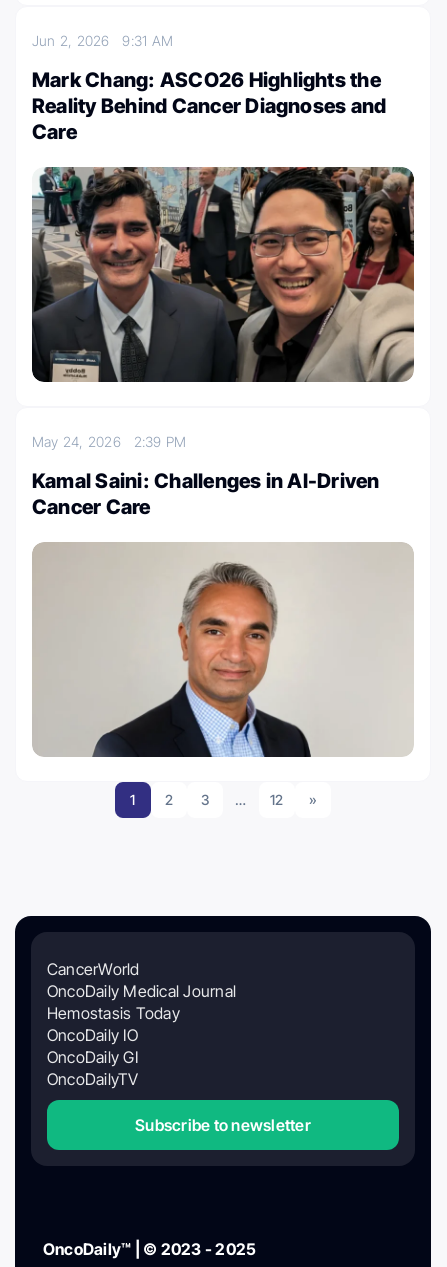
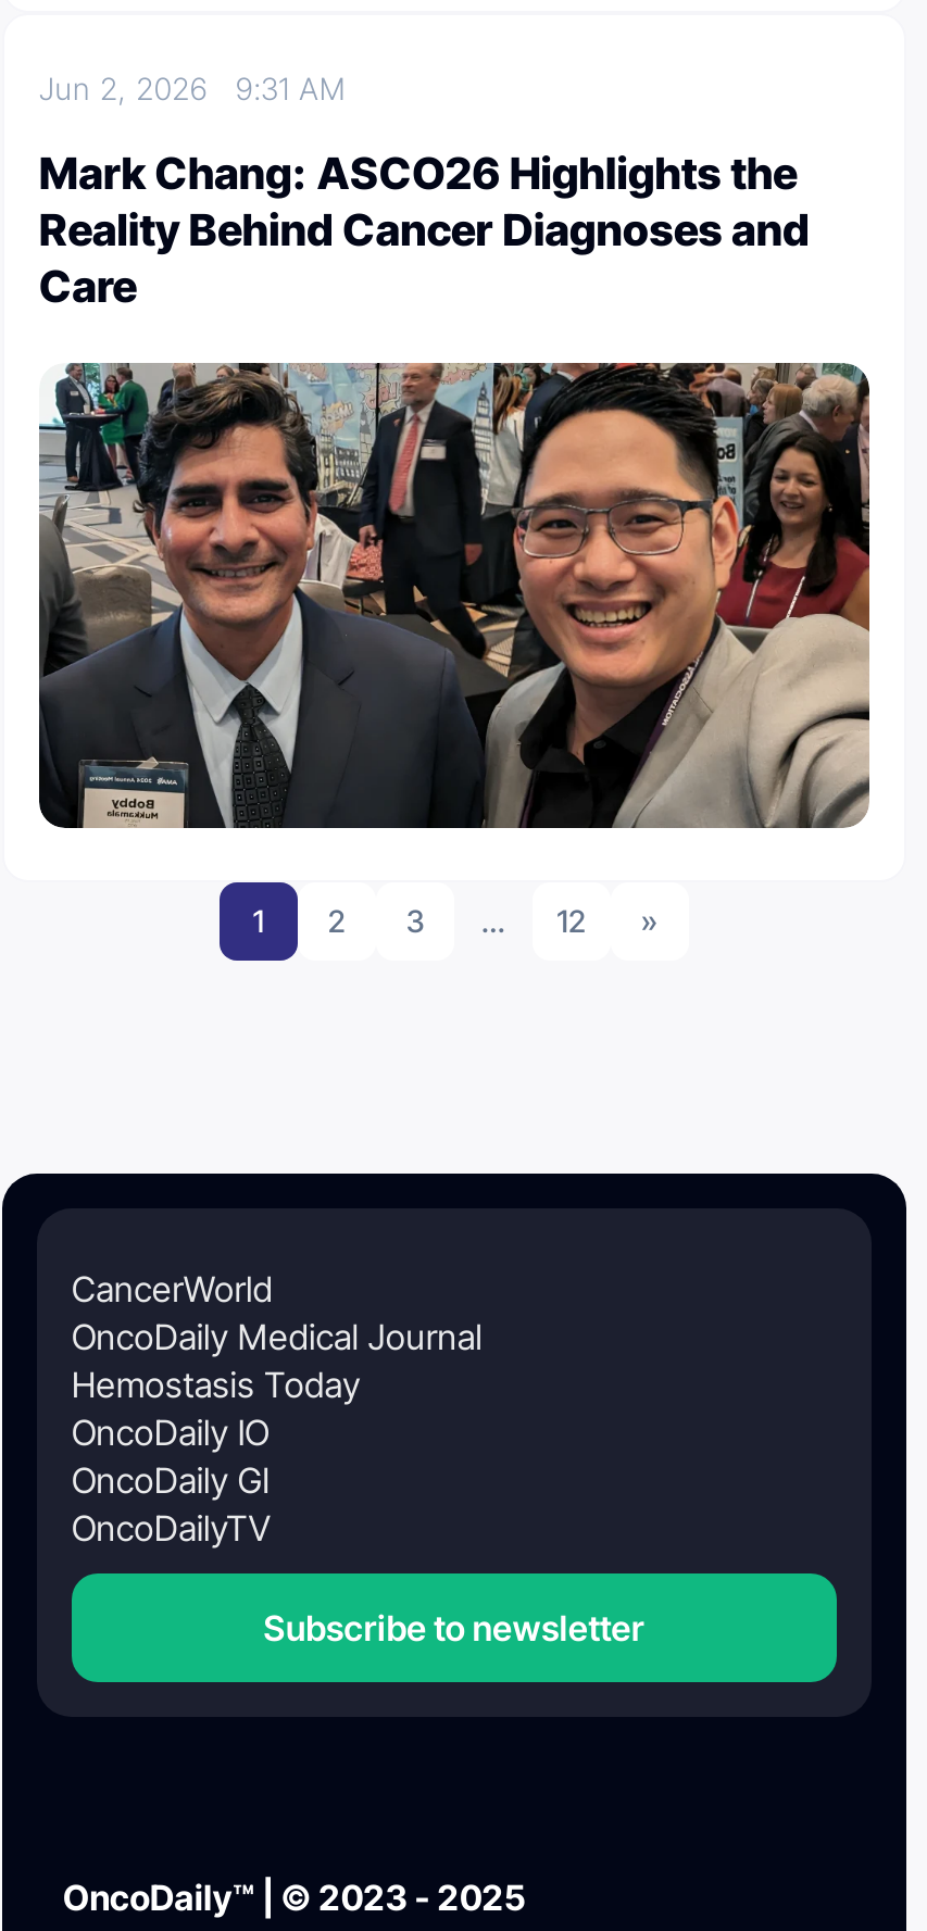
[32,433,380,519] May 24, 2026 2:39 PM | Kamal Saini: Challenges in AI-Driven | Cancer Care -> none
[32,542,414,758] [image] -> none

